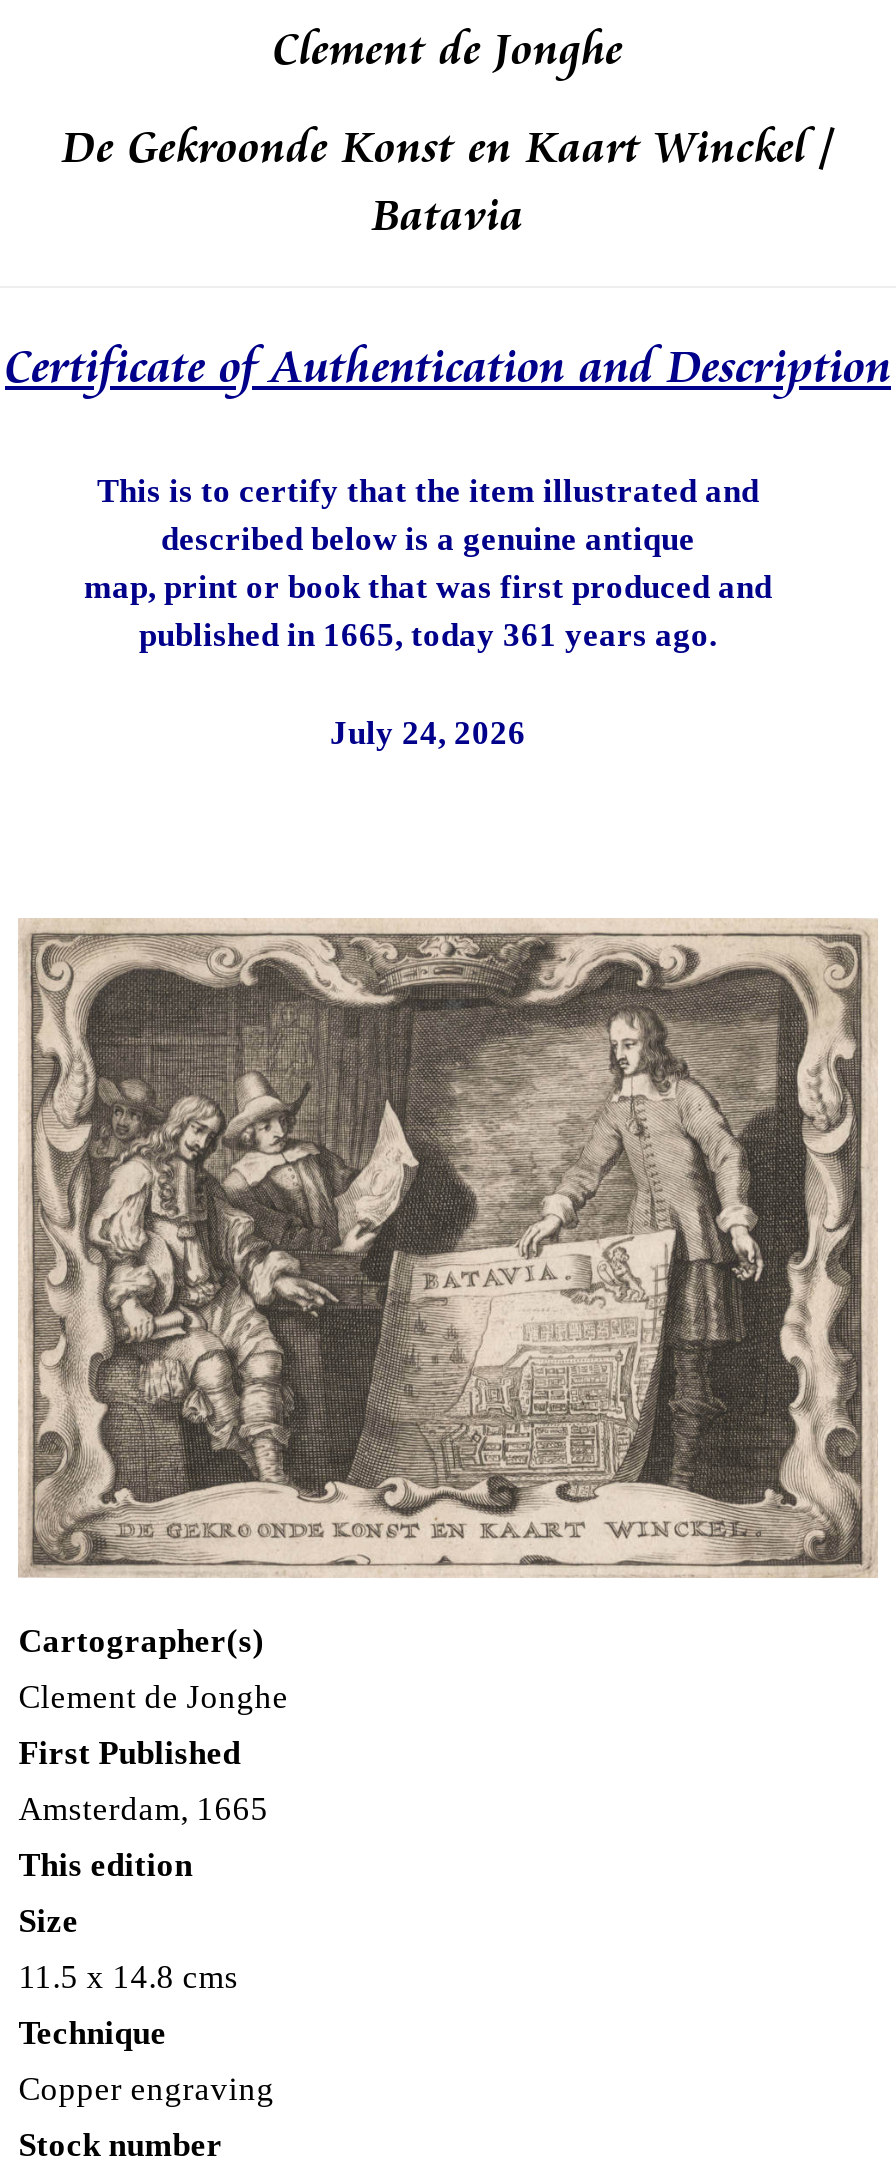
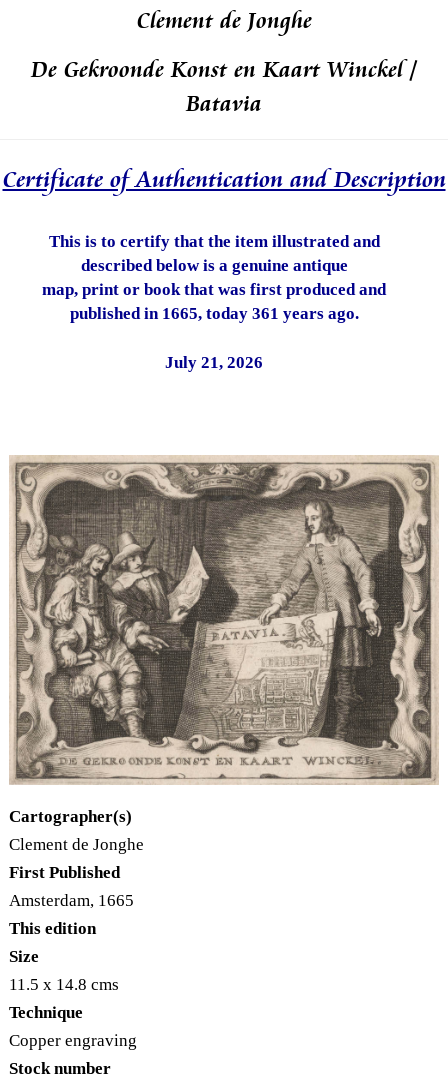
[330,714,526,752] July 24, 2026 -> [165,353,263,372] July 21, 2026

